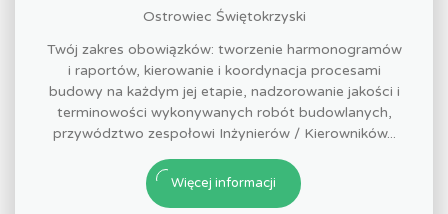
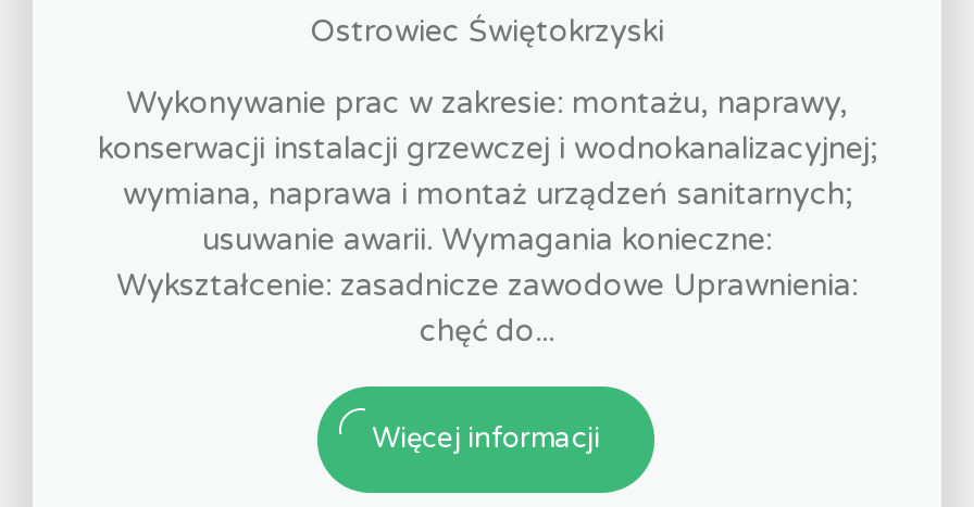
[46,41,401,142] Twój zakres obowiązków: tworzenie harmonogramów | i raportów, kierowanie i koordynacja procesami | budowy na każdym jej etapie, nadzorowanie jakości i | terminowości wykonywanych robót budowlanych, | przywództwo zespołowi Inżynierów / Kierowników... -> [98,85,876,350] Wykonywanie prac w zakresie: montażu, naprawy, | konserwacji instalacji grzewczej i wodnokanalizacyjnej; | wymiana, naprawa i montaż urządzeń sanitarnych; | usuwanie awarii. Wymagania konieczne: | Wykształcenie: zasadnicze zawodowe Uprawnienia: | chęć do...

